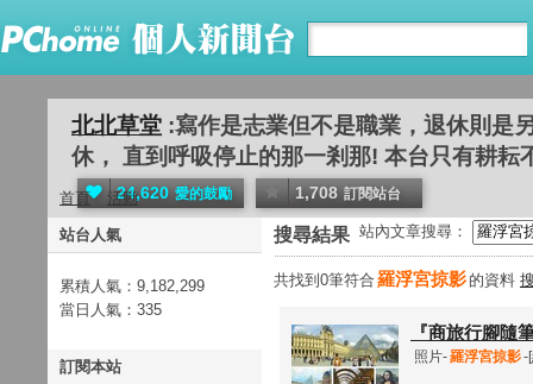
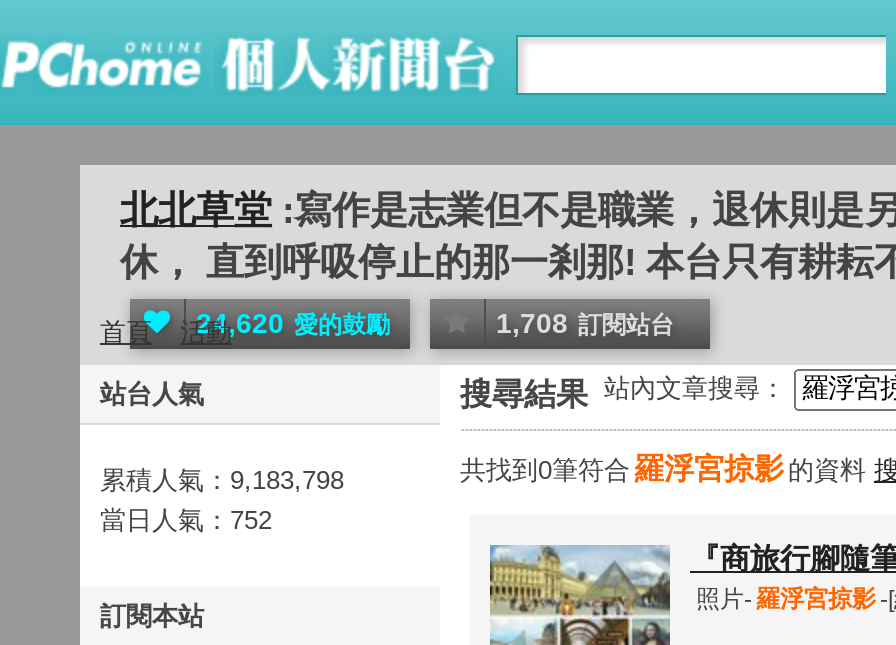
[59,277,205,295] 累積人氣：9,182,299 -> [100,465,344,495] 累積人氣：9,183,798
[59,301,162,319] 當日人氣：335 -> [100,505,272,535] 當日人氣：752

